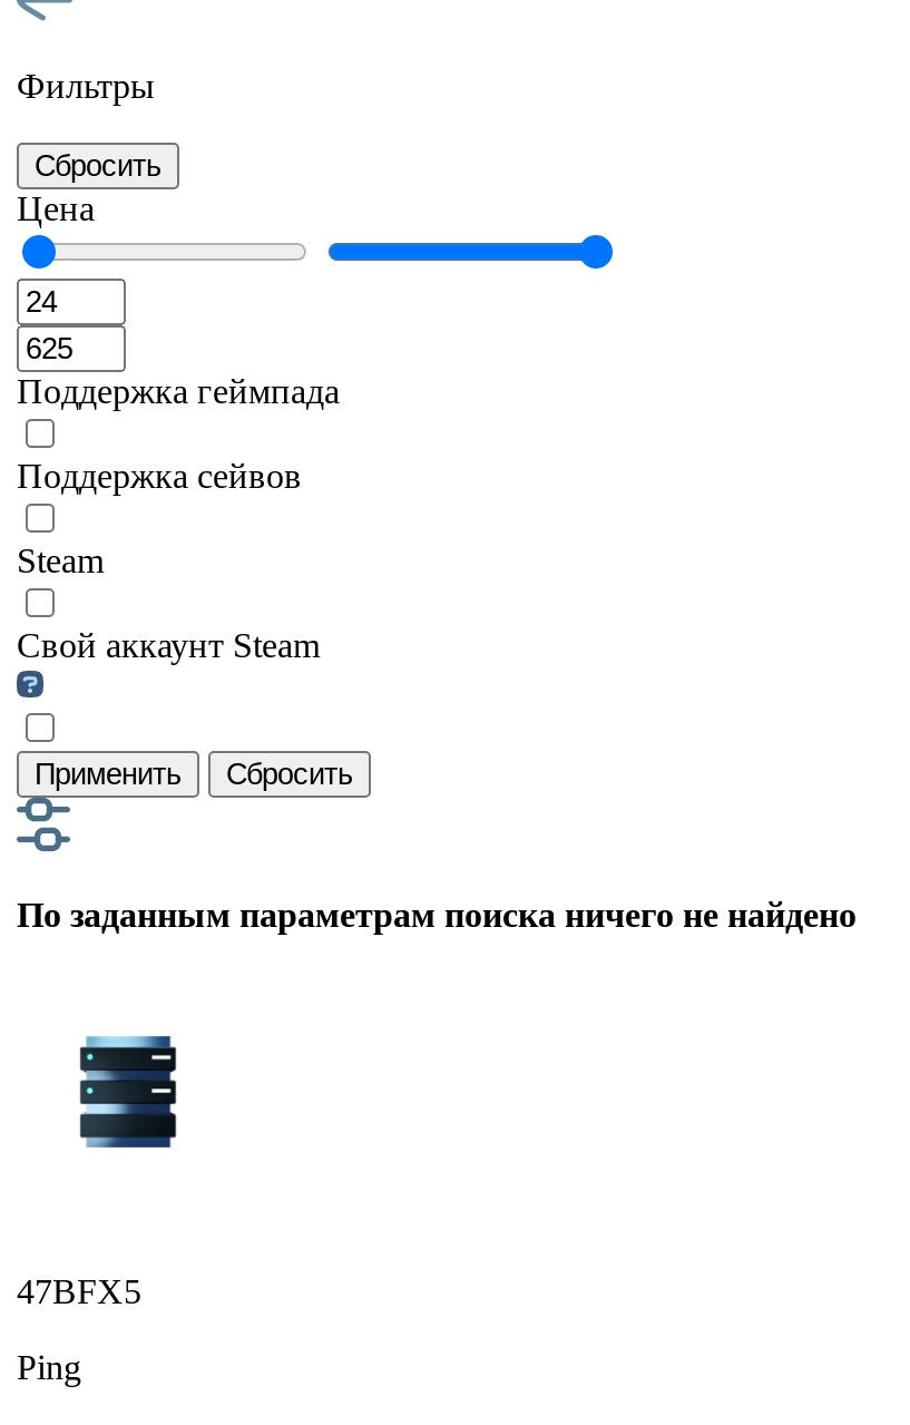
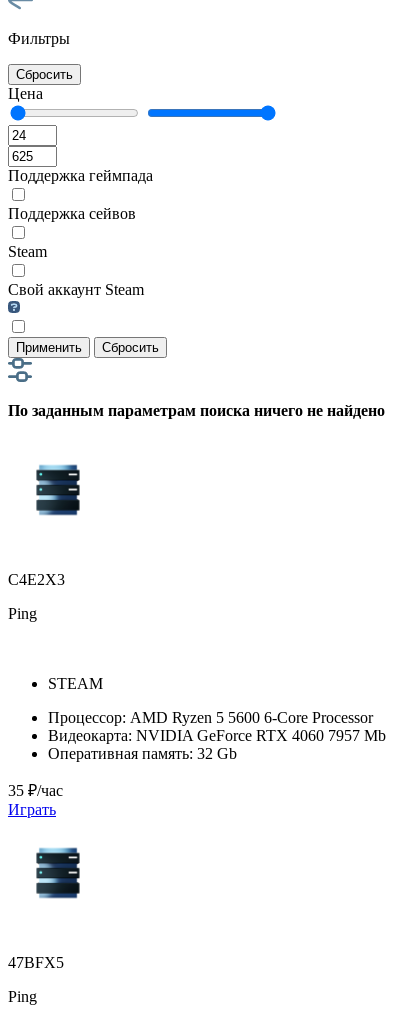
none -> [8,571,65,622] C4E2X3 | Ping
none -> [8,675,386,818] STEAM | Процессор: AMD Ryzen 5 5600 6-Core Processor | Видеокарта: NVIDIA GeForce RTX 4060 7957 Mb | Оперативная память: 32 Gb | 35 ₽/час | Играть

